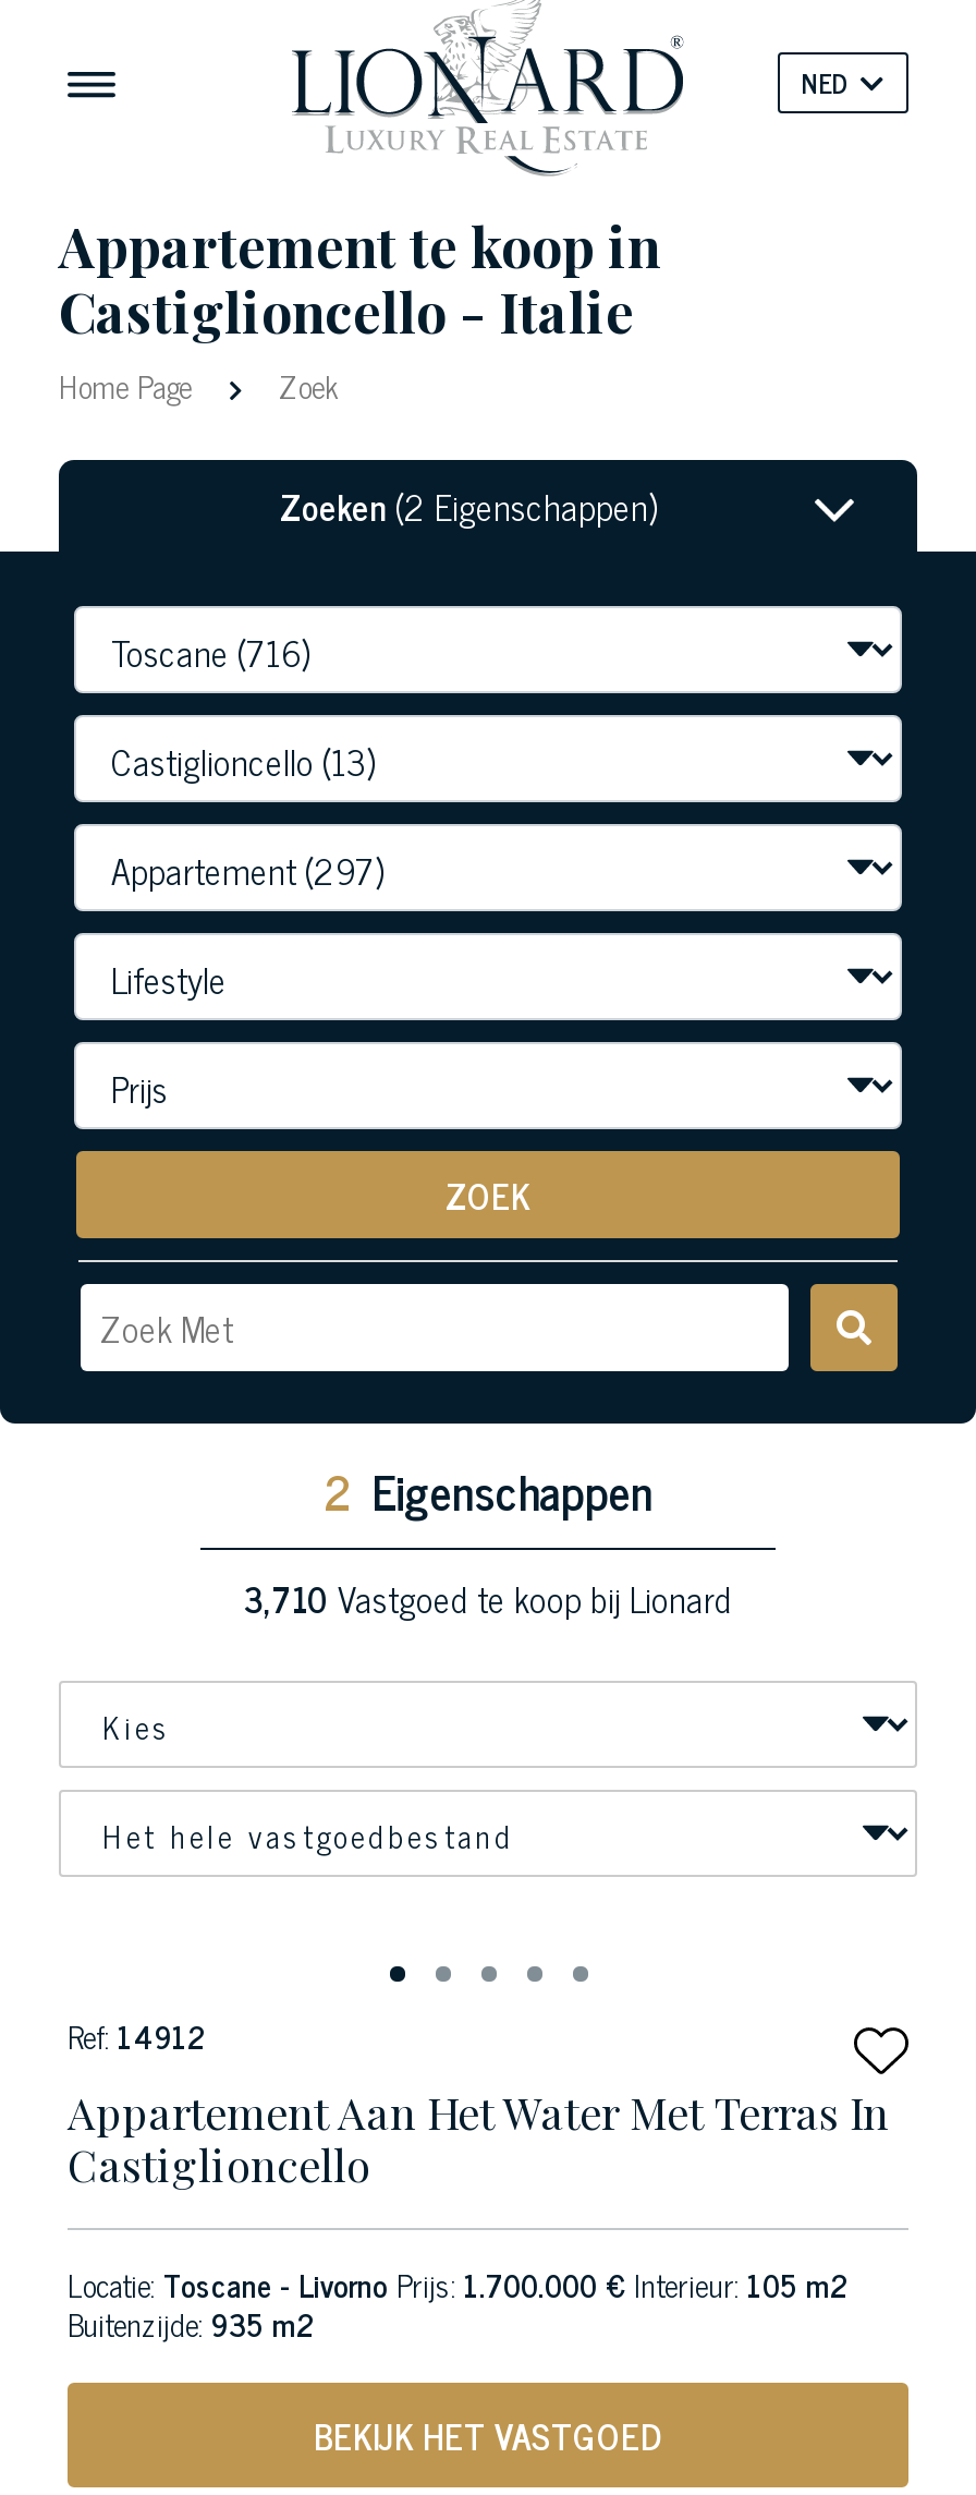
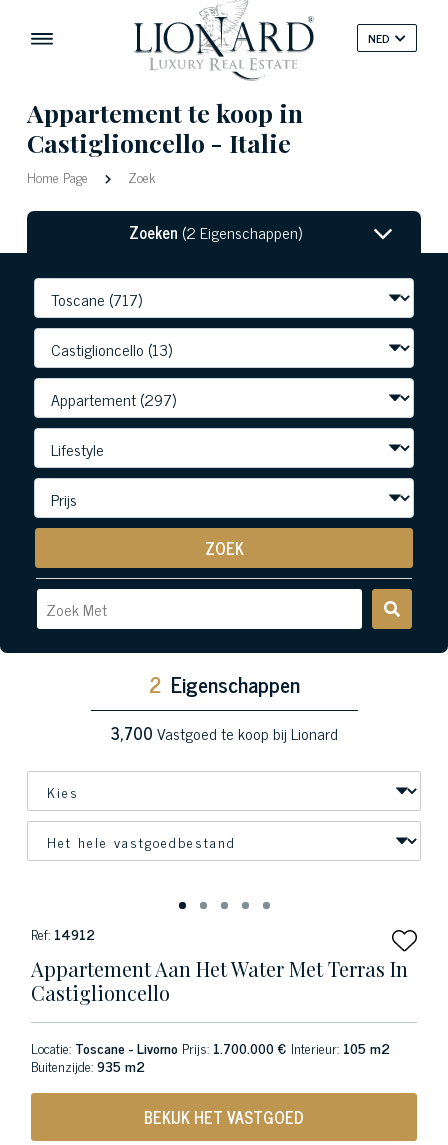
[244,1570,732,1626] 3,710 Vastgoed te koop bij Lionard -> [110,720,337,746] 3,700 Vastgoed te koop bij Lionard

